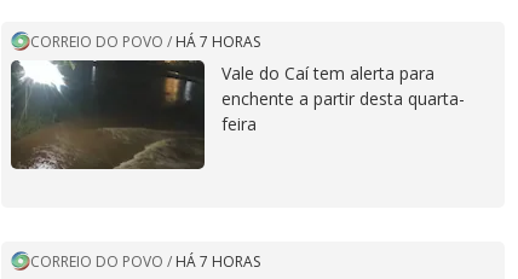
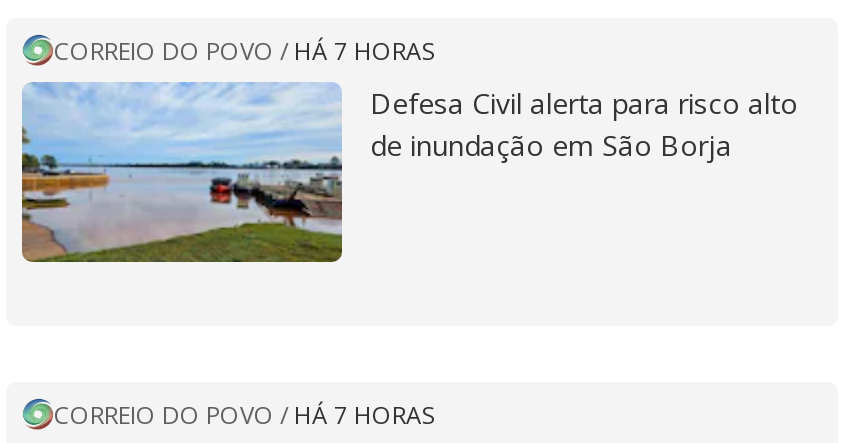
[10,59,465,169] [image] | Vale do Caí tem alerta para | enchente a partir desta quarta- | feira -> [20,80,798,264] [image] | Defesa Civil alerta para risco alto | de inundação em São Borja

